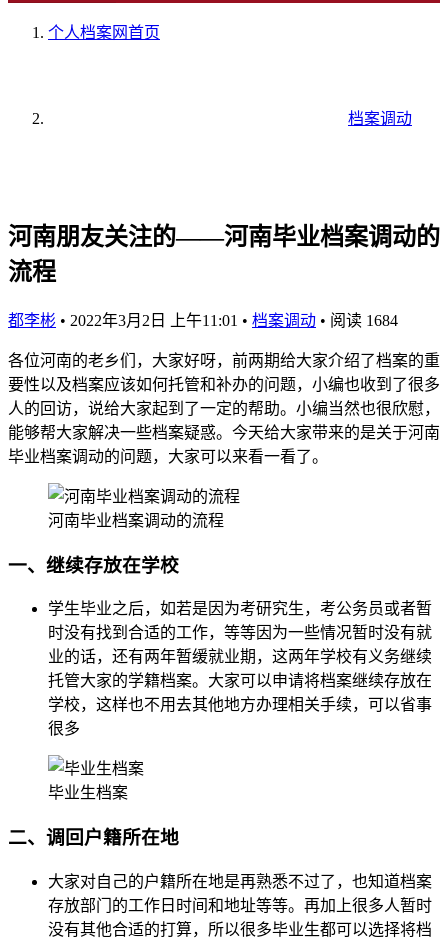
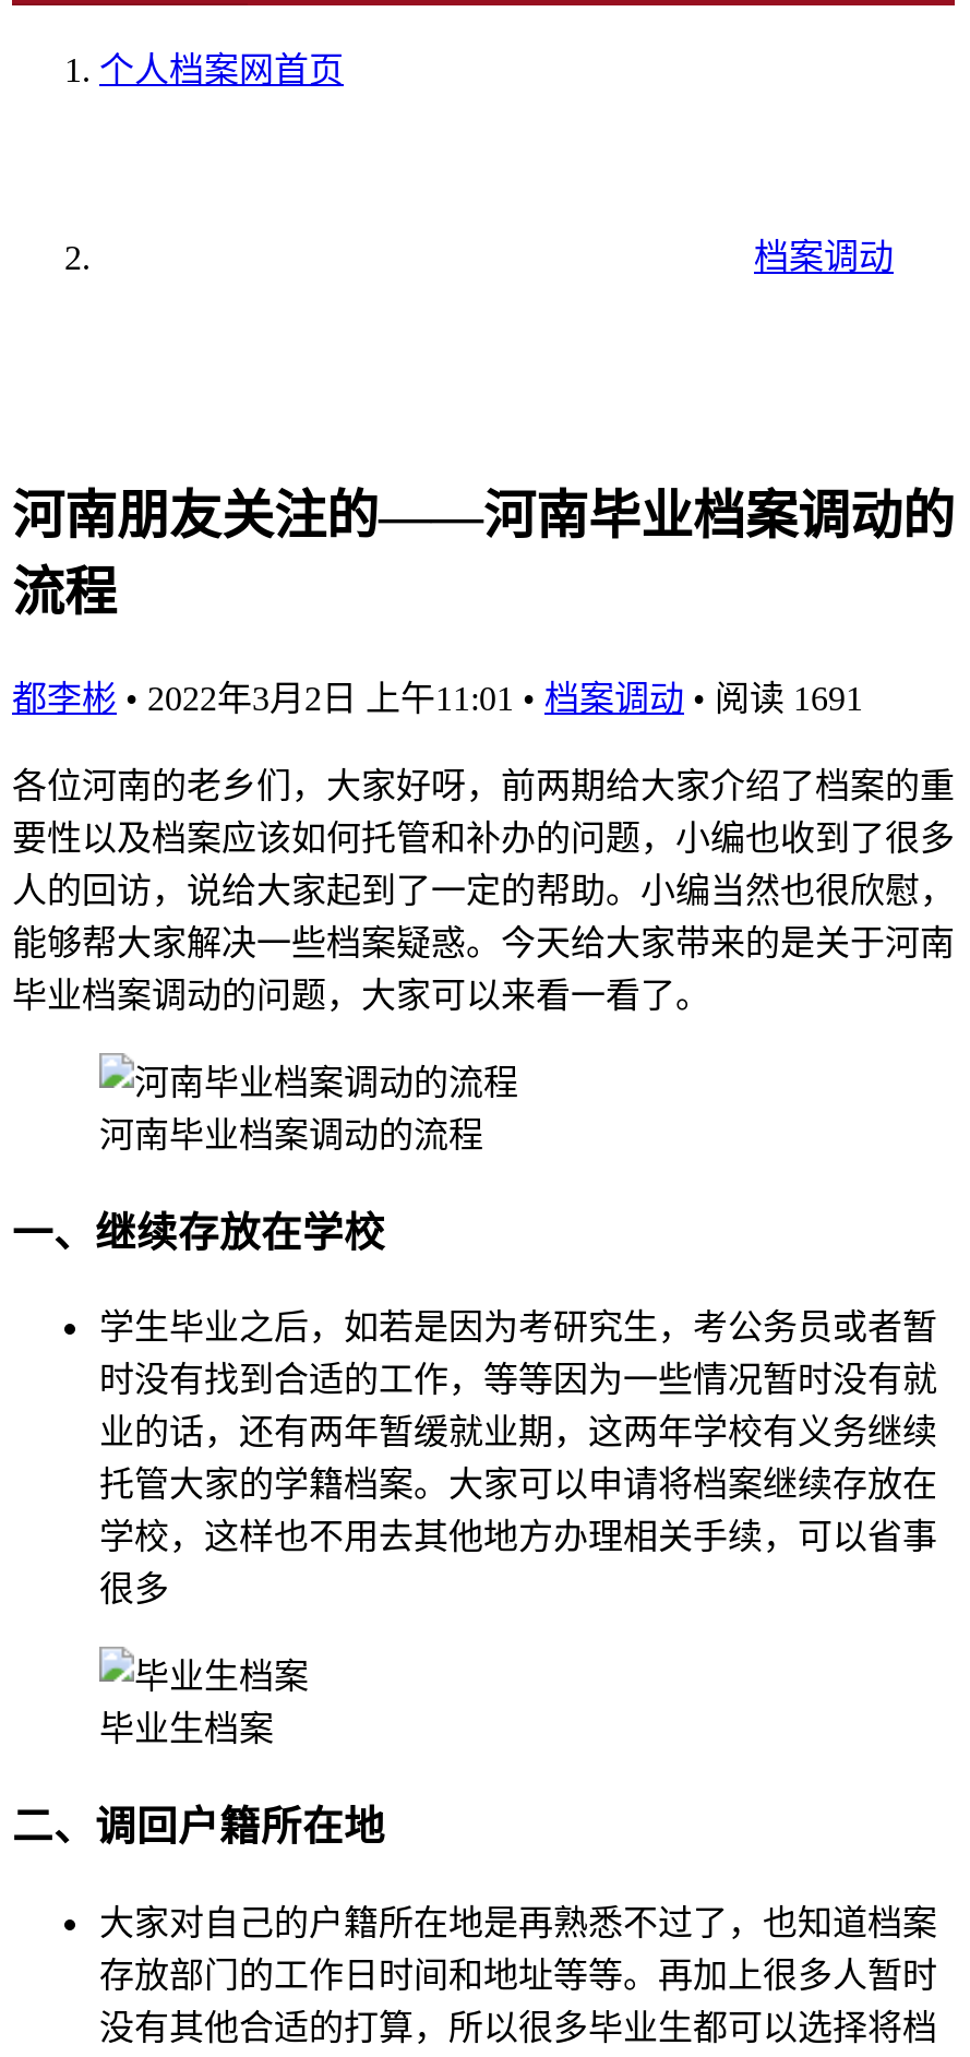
[8,312,398,329] 都李彬 • 2022年3月2日 上午11:01 • 档案调动 • 阅读 1684 -> [12,679,863,717] 都李彬 • 2022年3月2日 上午11:01 • 档案调动 • 阅读 1691

